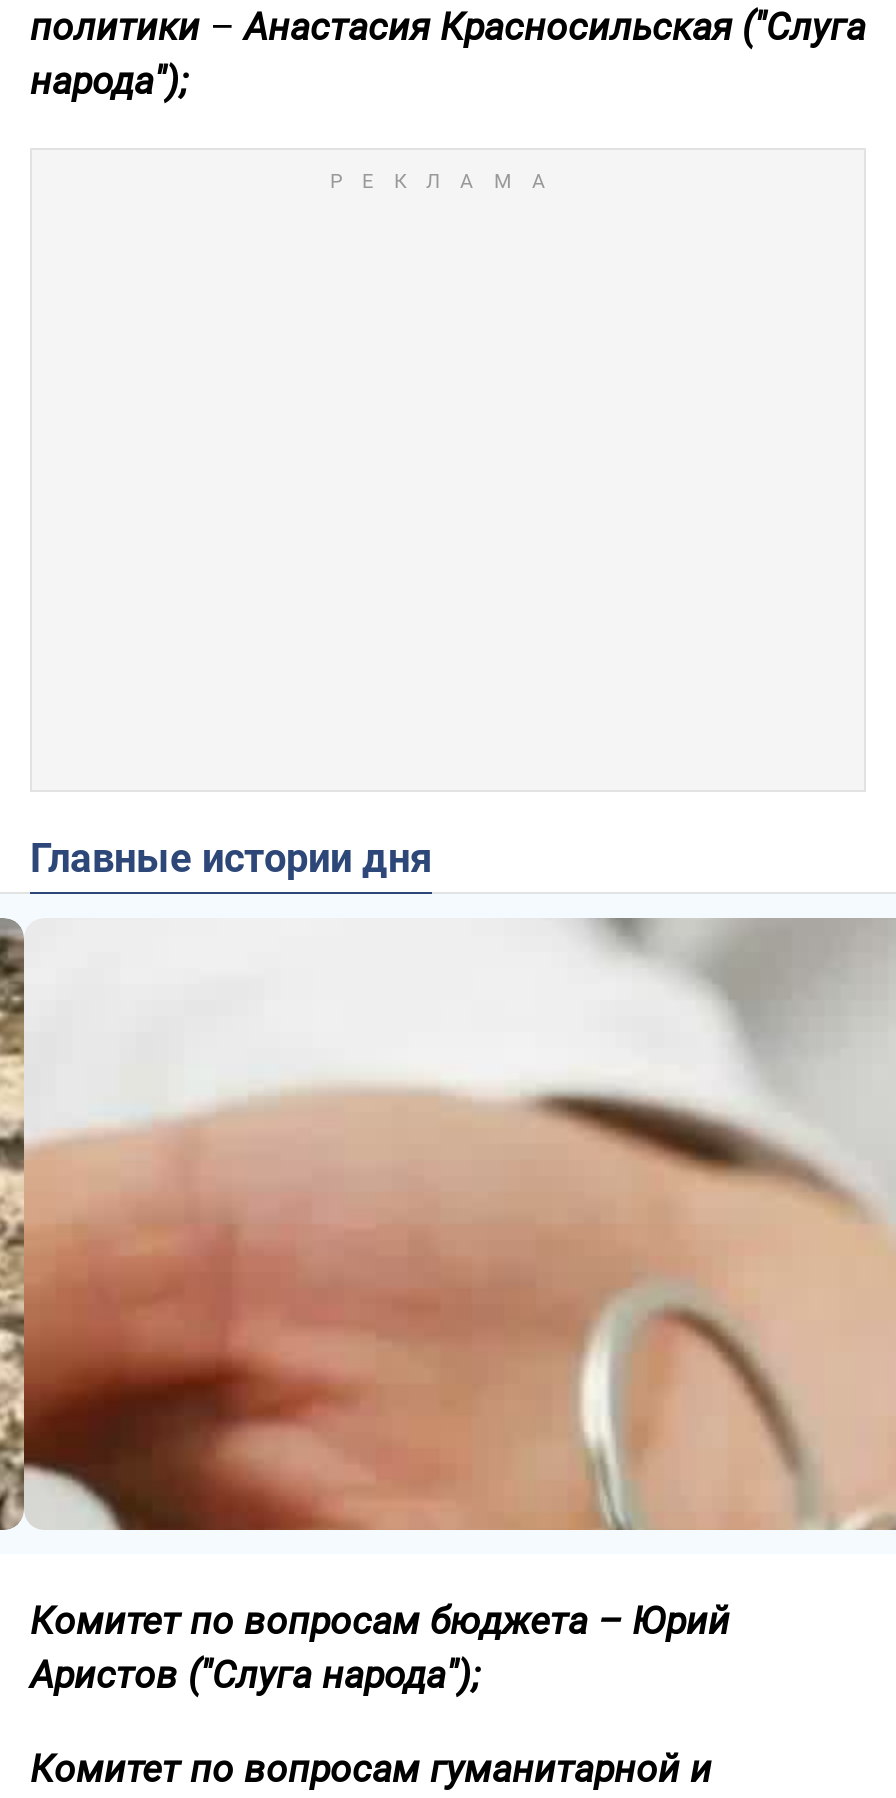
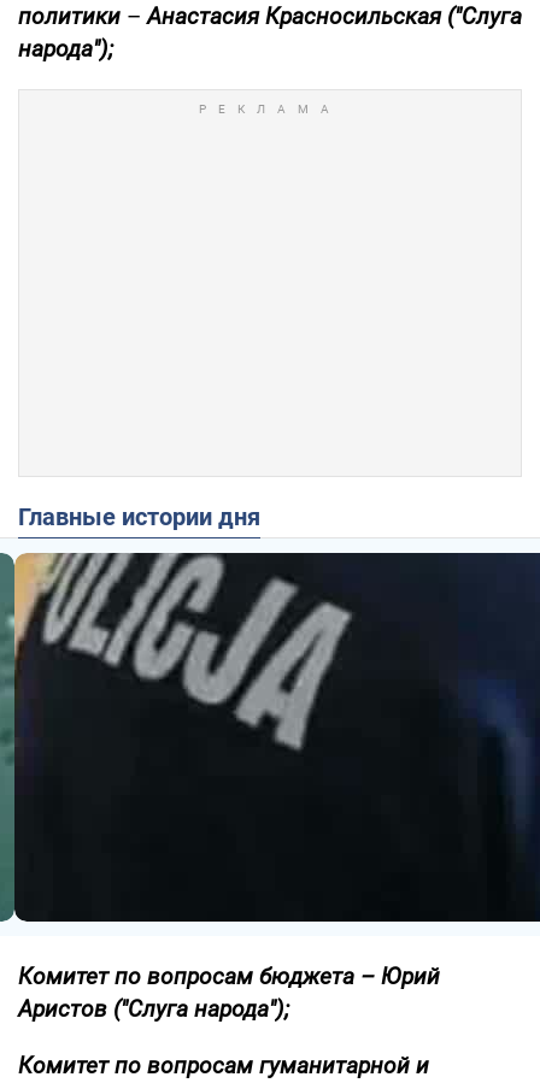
[6,918,890,1532] [image] -> [4,552,536,923] [image]

